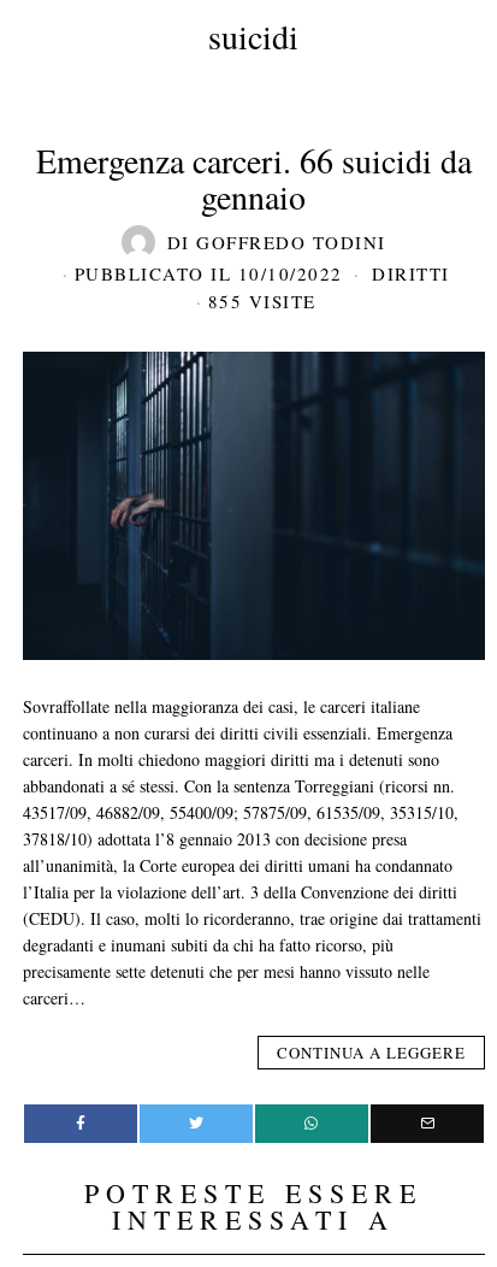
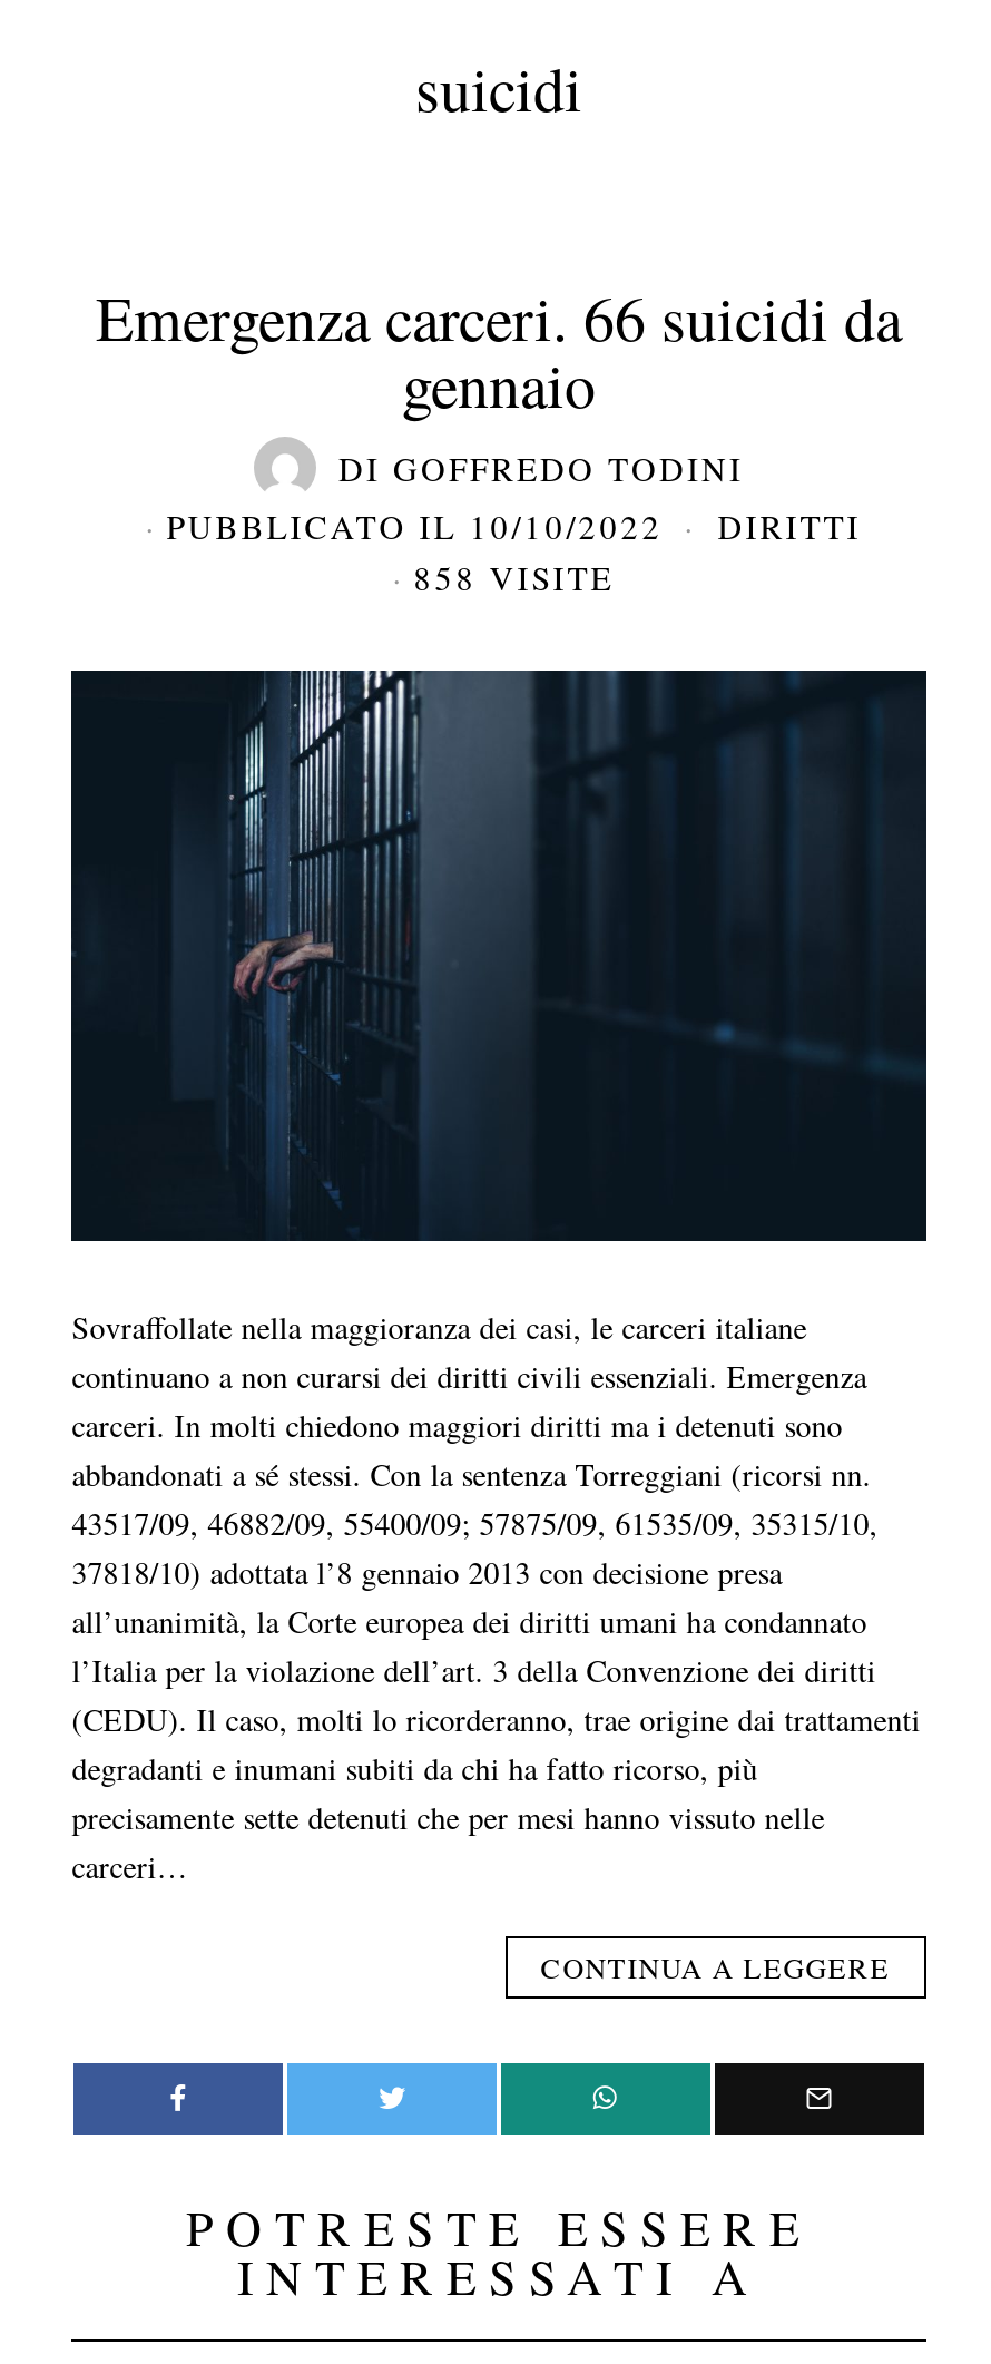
[208,289,316,313] 855 VISITE -> [414,555,614,600] 858 VISITE

